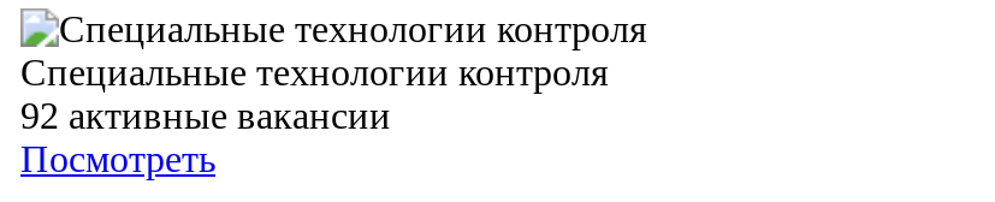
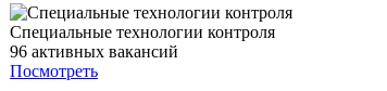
[20,96,391,137] 92 активные вакансии -> [10,43,178,61] 96 активных вакансий

